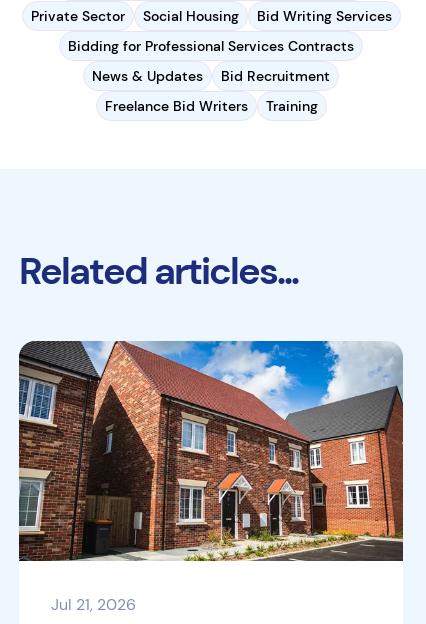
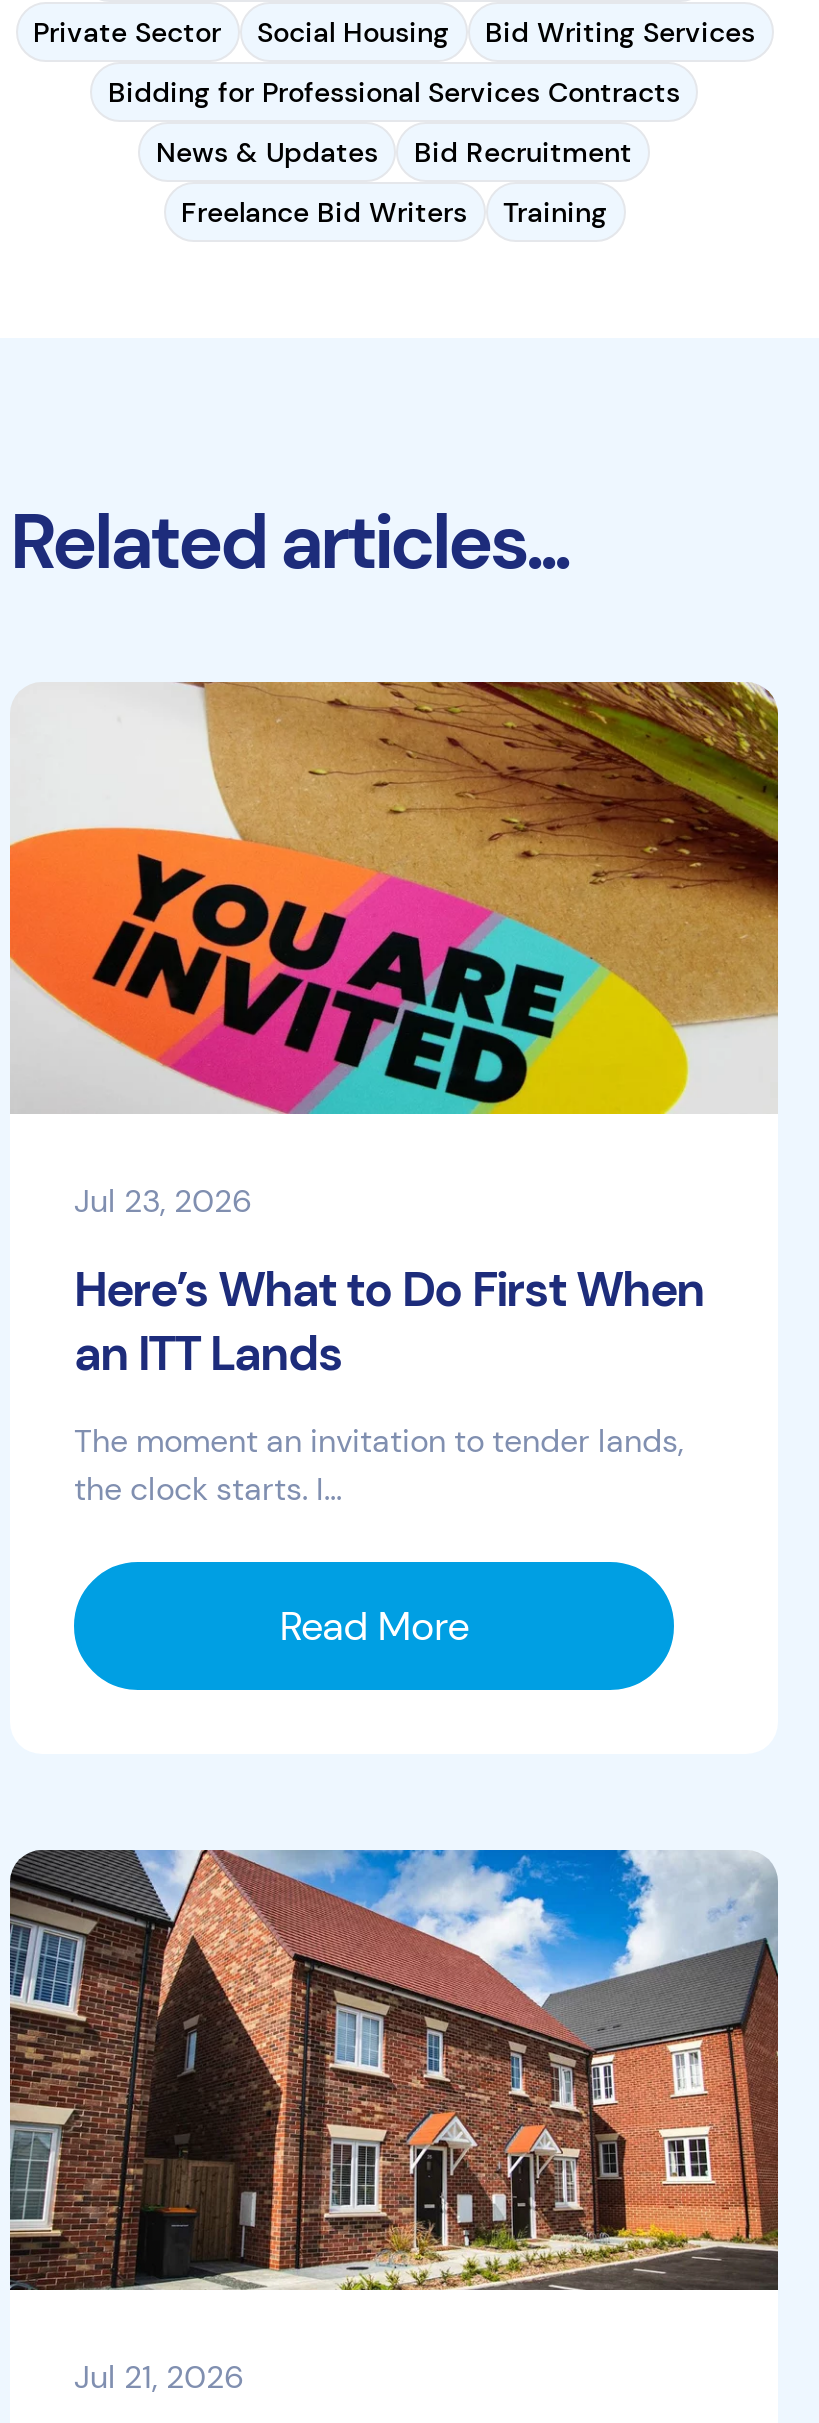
none -> [8,680,780,1652] [image] | Jul 23, 2026 | Here’s What to Do First When | an ITT Lands | The moment an invitation to tender lands, | the clock starts. I... | Read More

